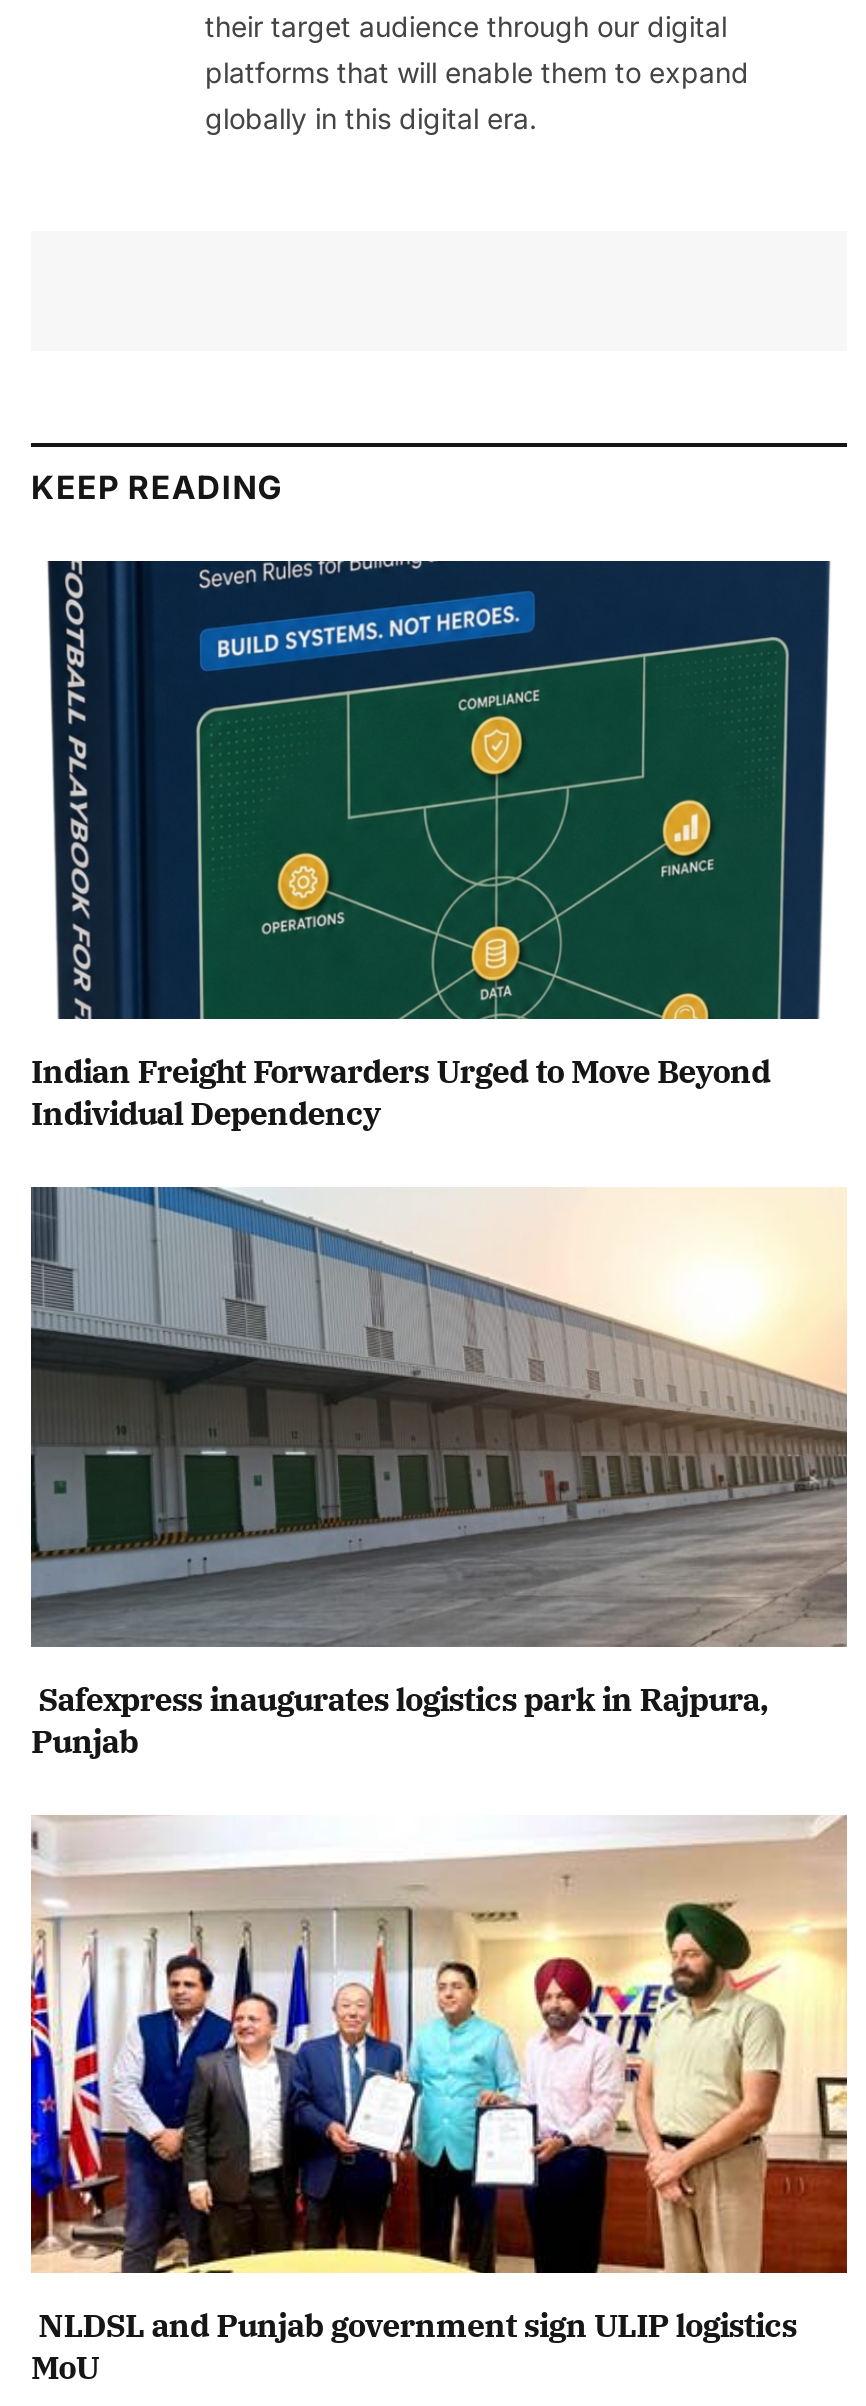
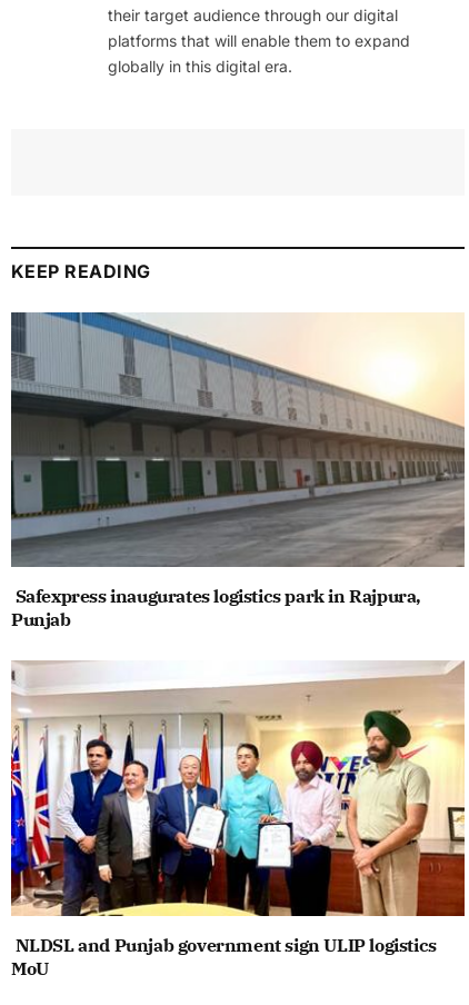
[31,559,831,1133] [image] | Indian Freight Forwarders Urged to Move Beyond | Individual Dependency -> none

